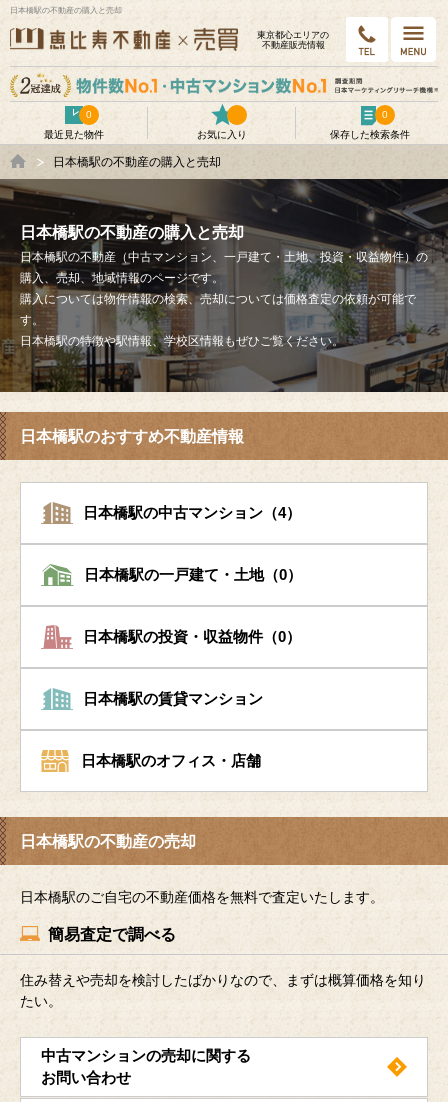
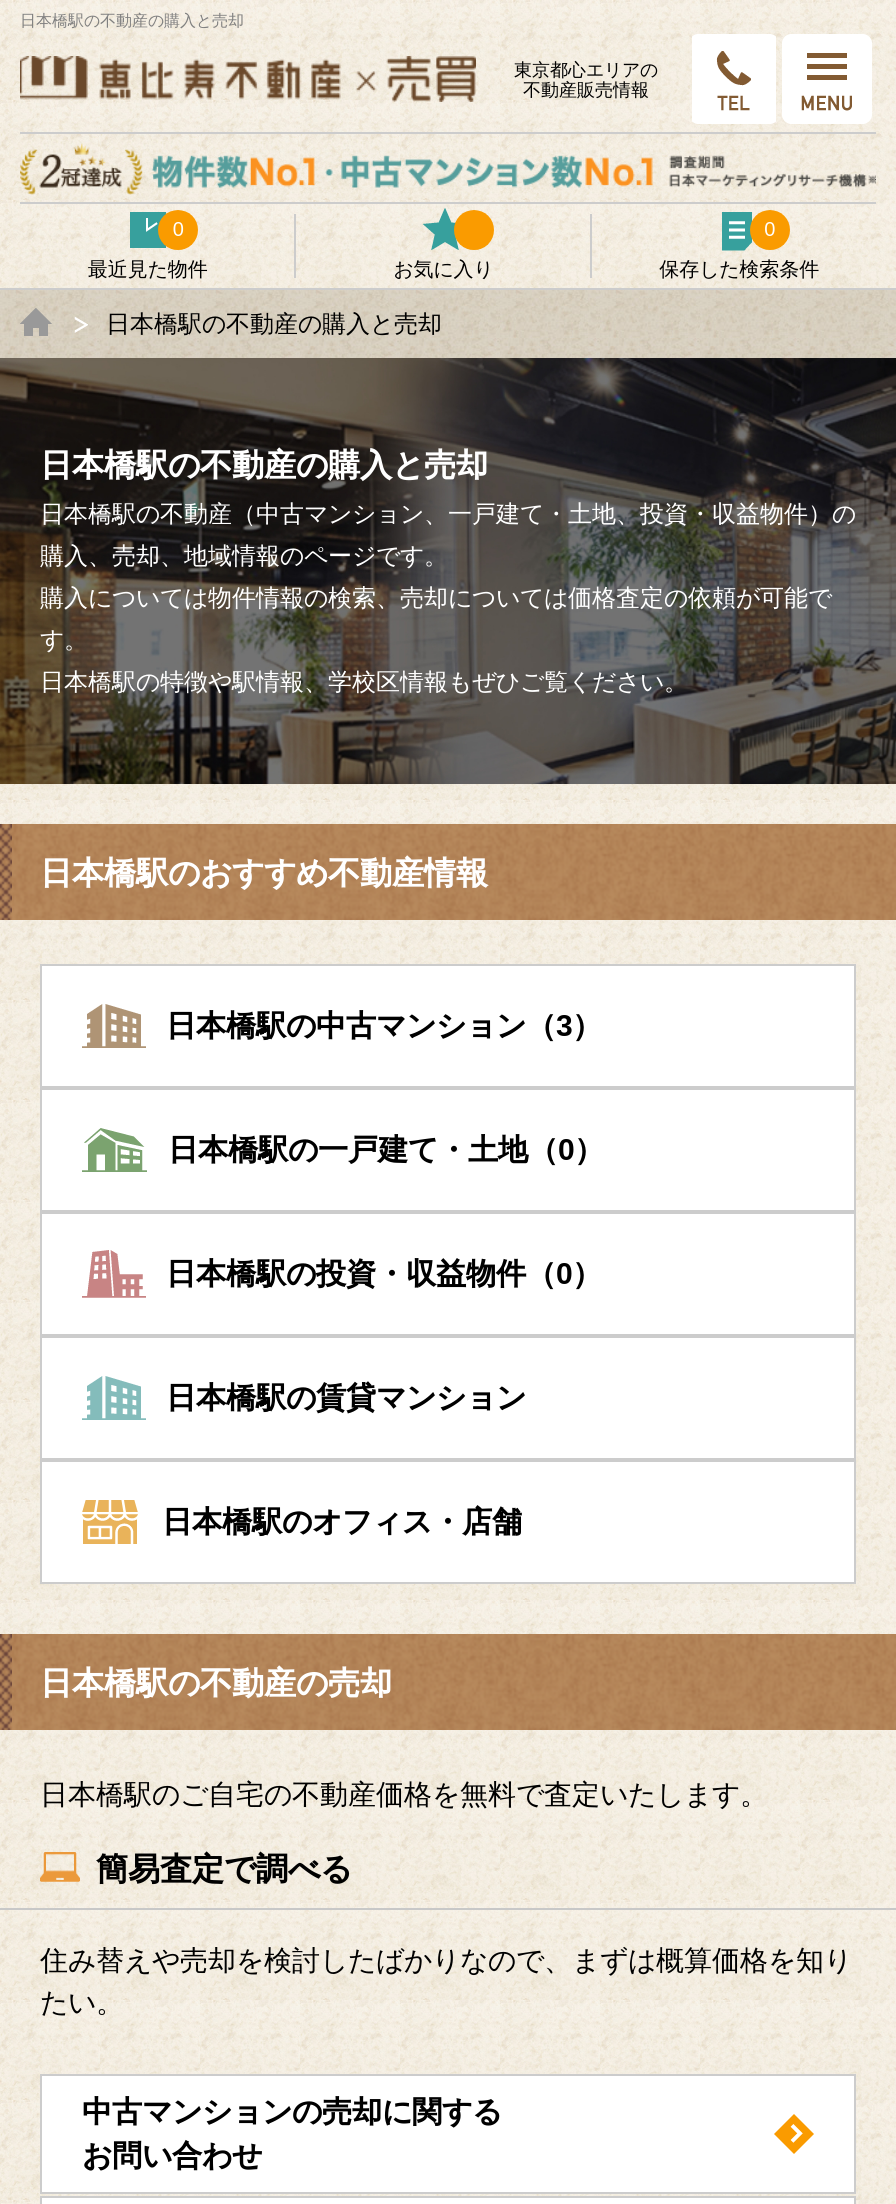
[83,504,301,521] 日本橋駅の中古マンション（4） -> [166,1008,602,1042] 日本橋駅の中古マンション（3）

